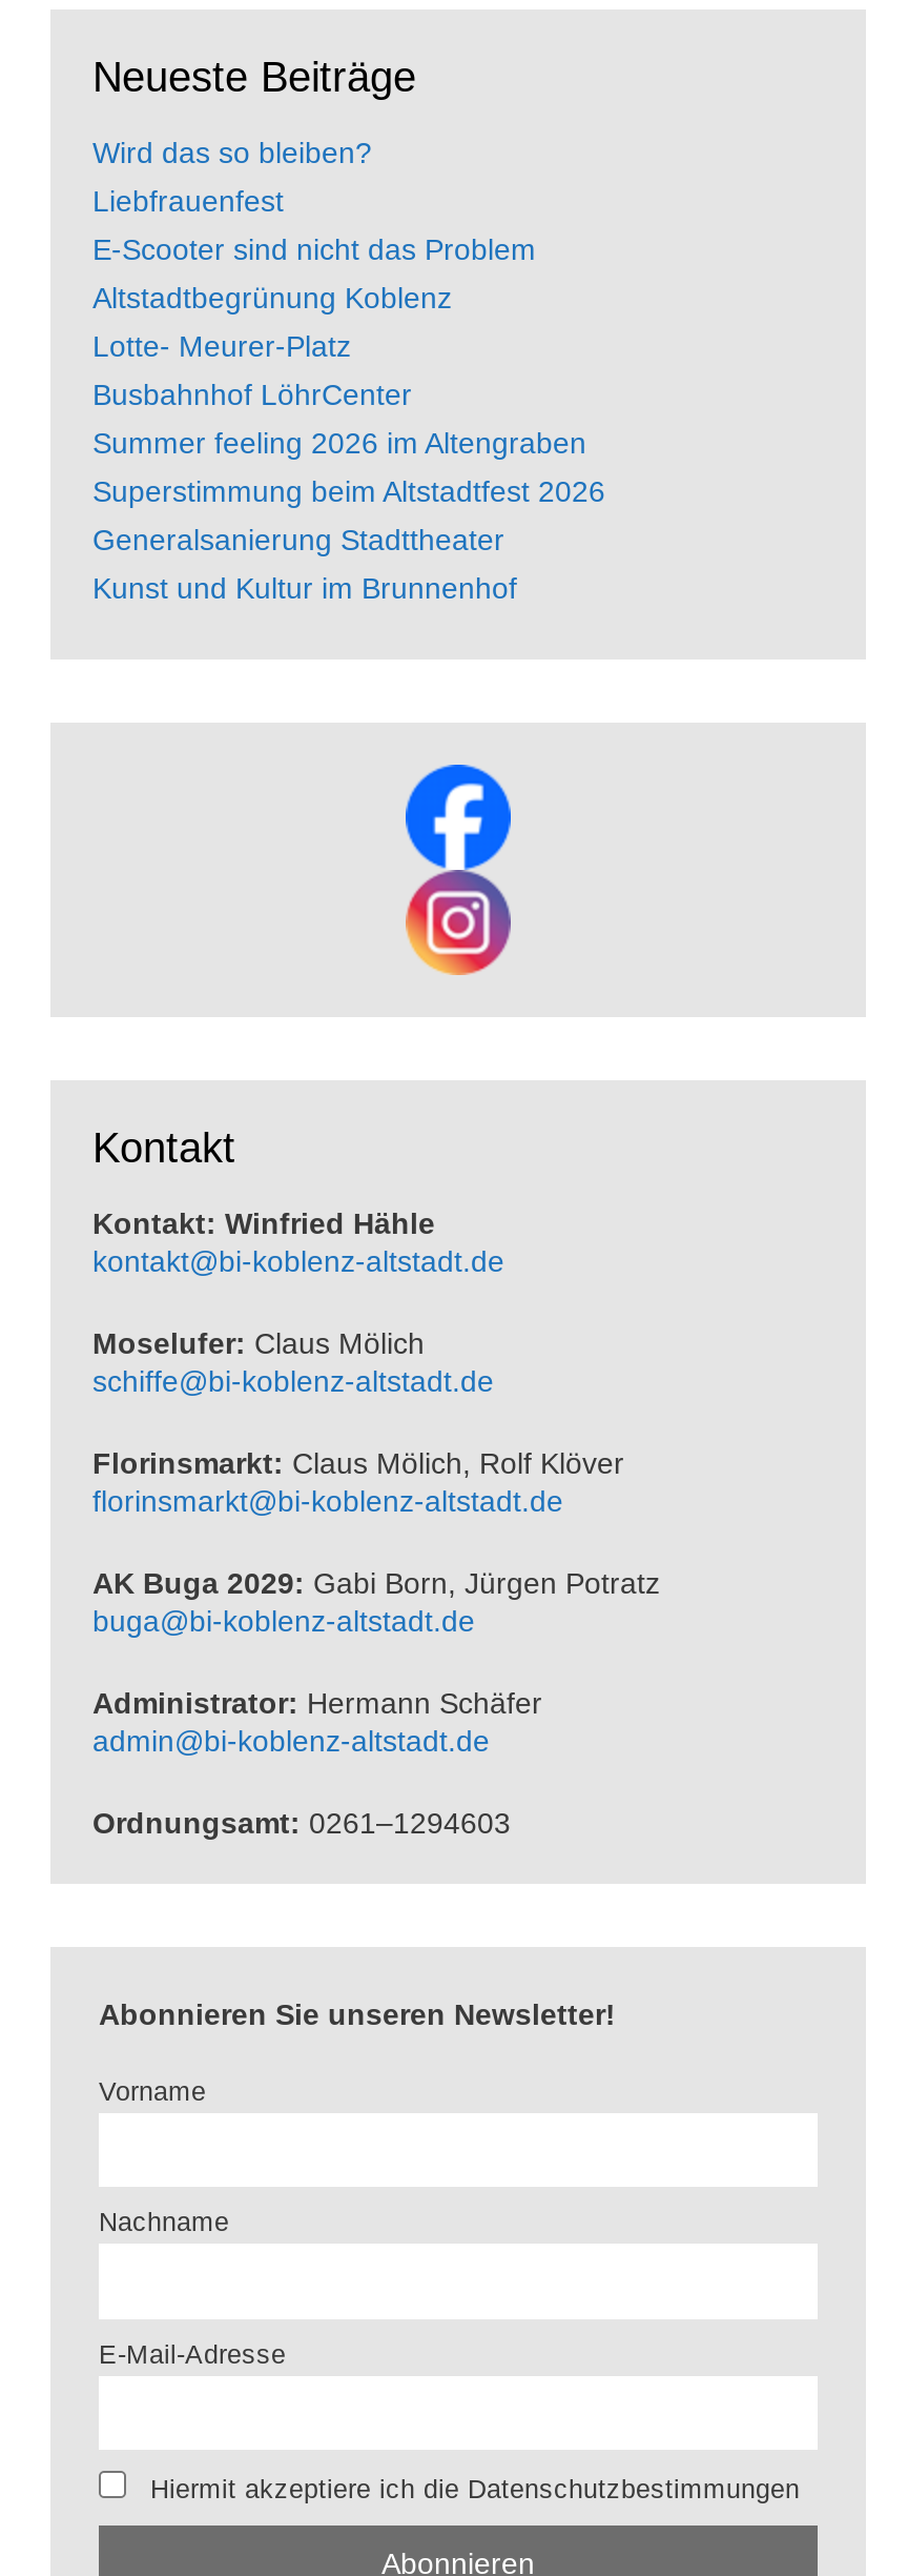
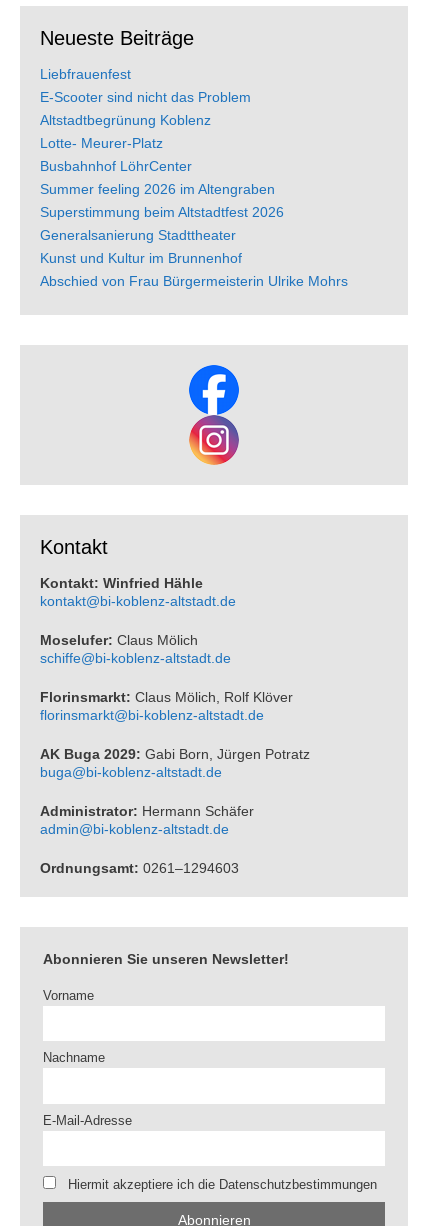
[92,135,372,168] Wird das so bleiben? -> none
moved [92,183,605,604] -> [40,65,284,265]: Liebfrauenfest | E‑Scooter sind nicht das Problem | Altstadtbegrünung Koblenz | ... | Generalsanierung Stadttheater | Kunst und Kultur im Brunnenhof
none -> [40,272,348,288] Abschied von Frau Bürgermeisterin Ulrike Mohrs

